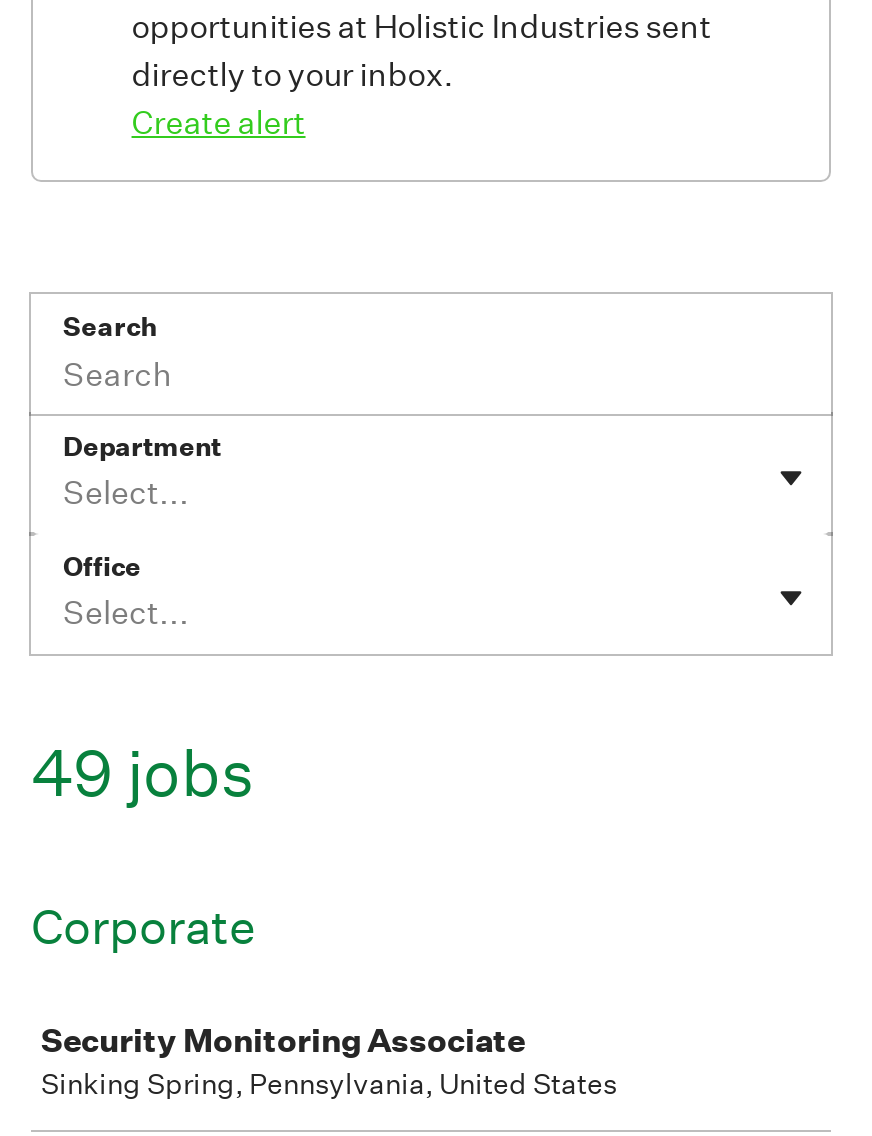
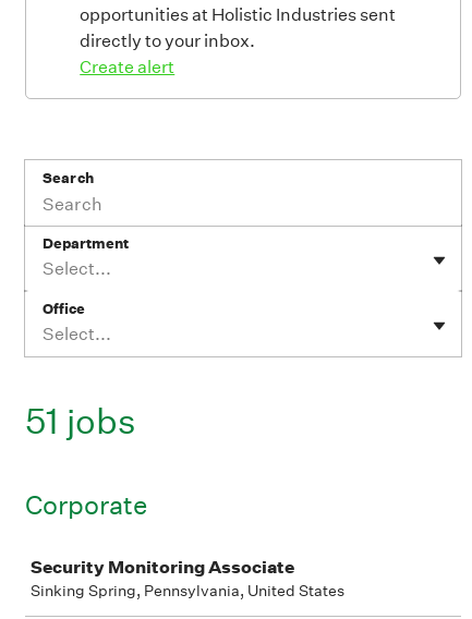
[31,734,255,812] 49 jobs -> [25,400,136,442] 51 jobs

